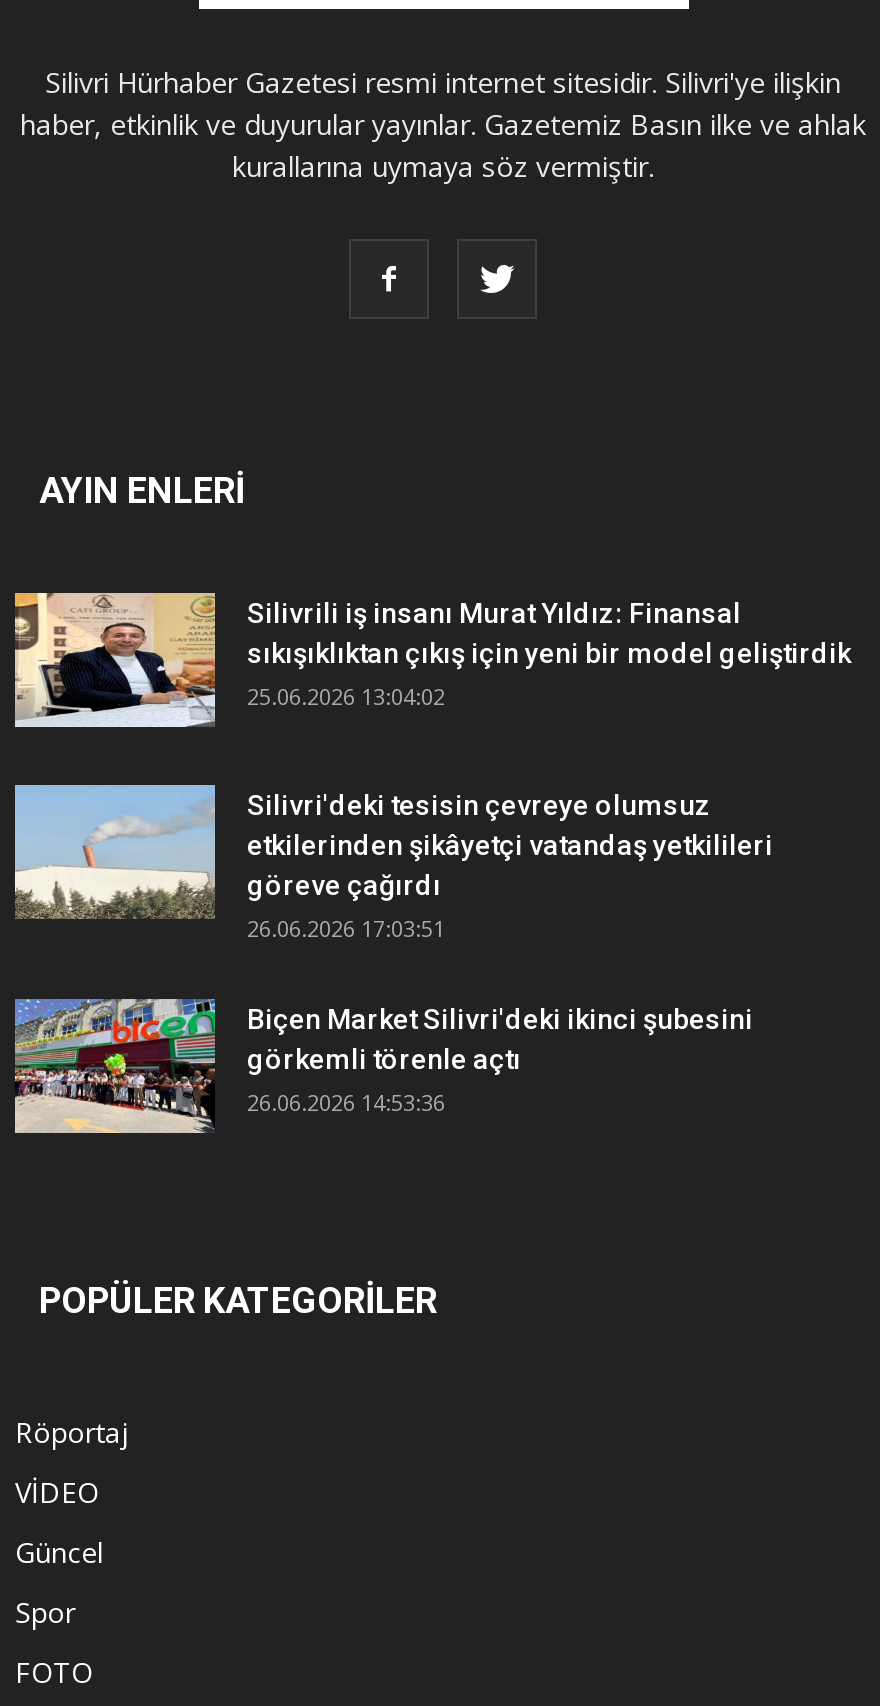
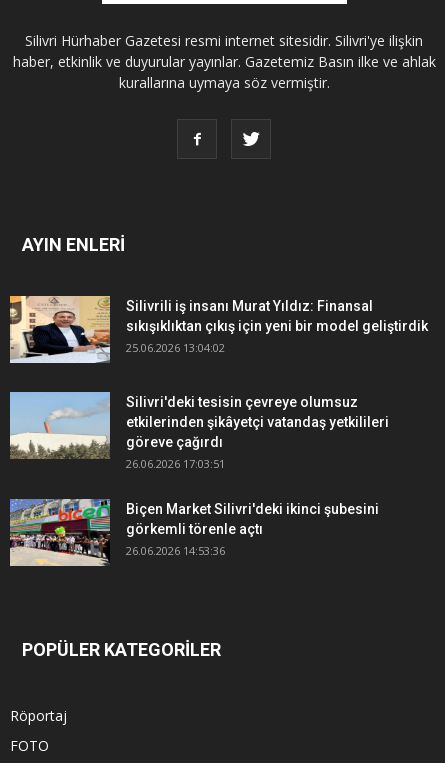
[15,1473,103,1631] VİDEO | Güncel | Spor -> none

